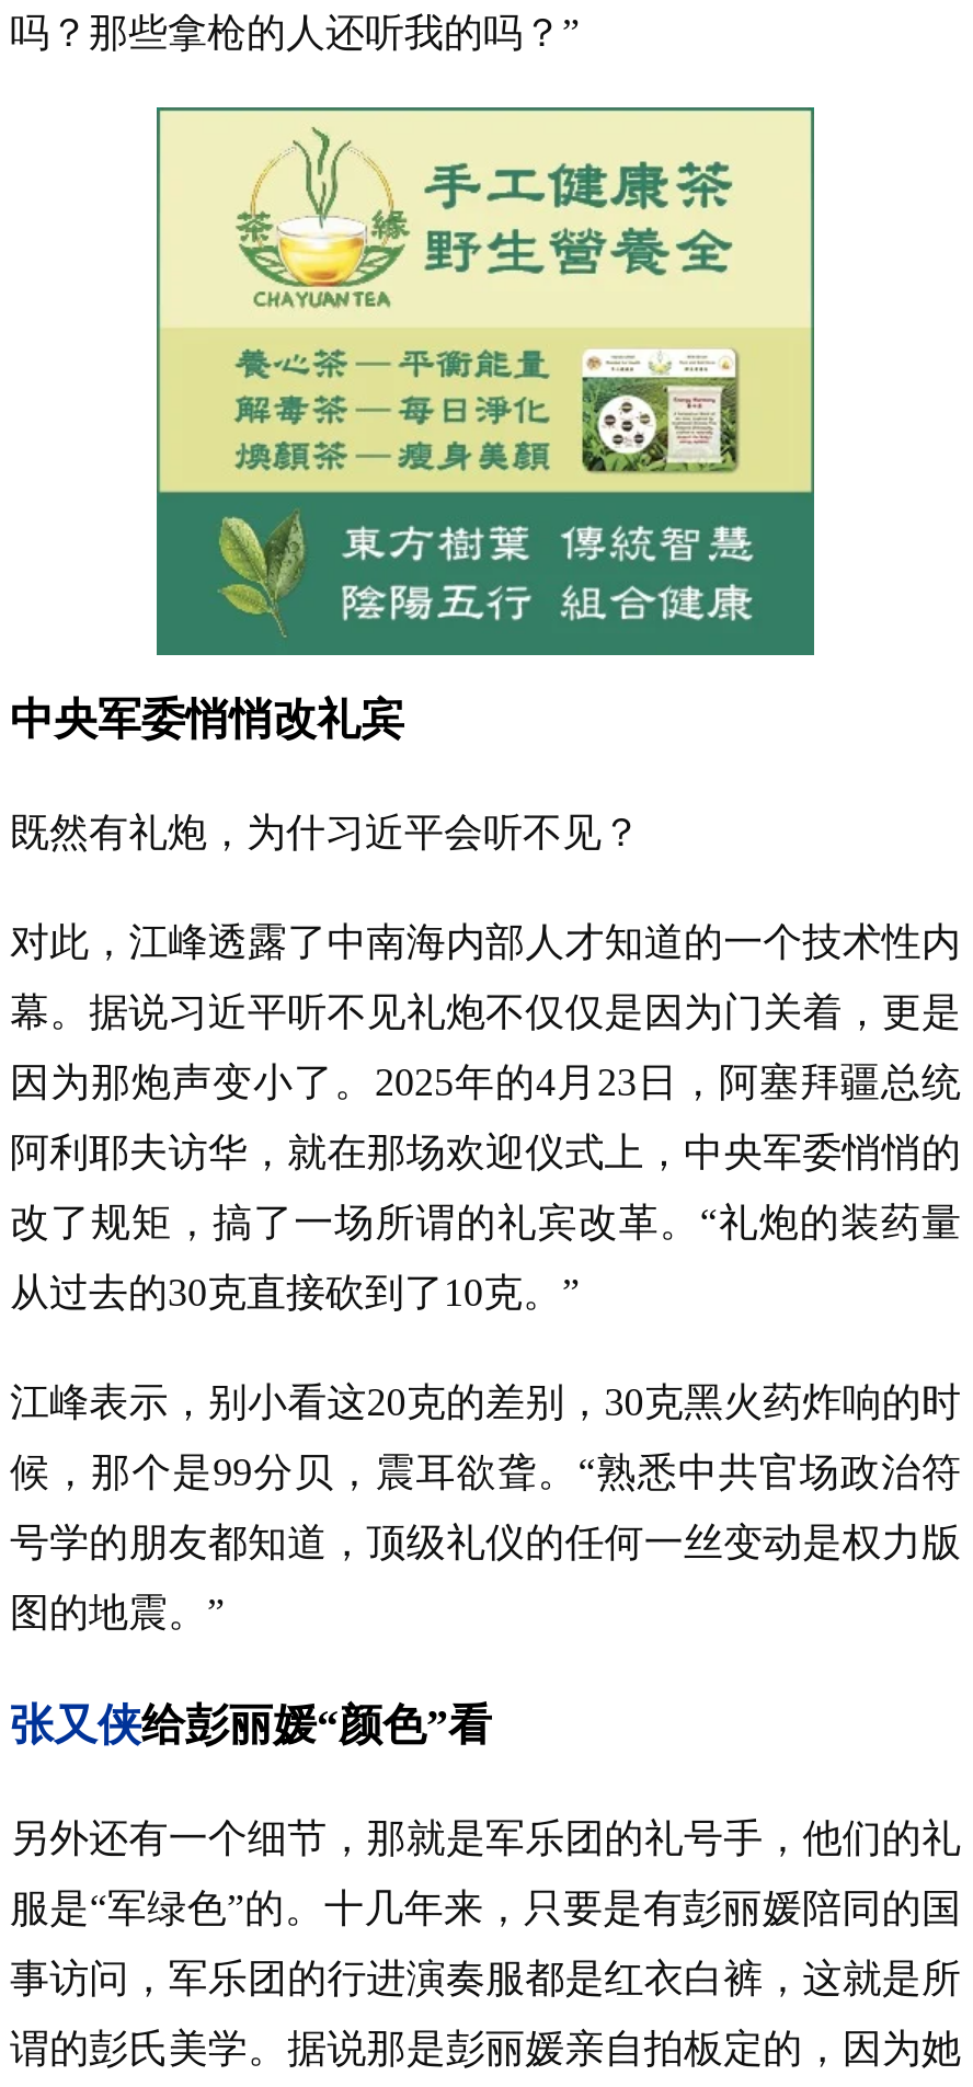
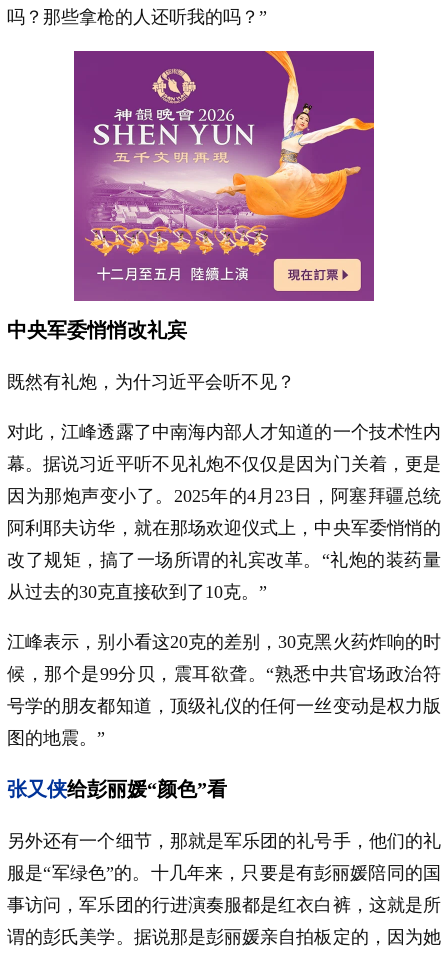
[154,105,816,657] [image] -> [73,50,375,302] [image]

